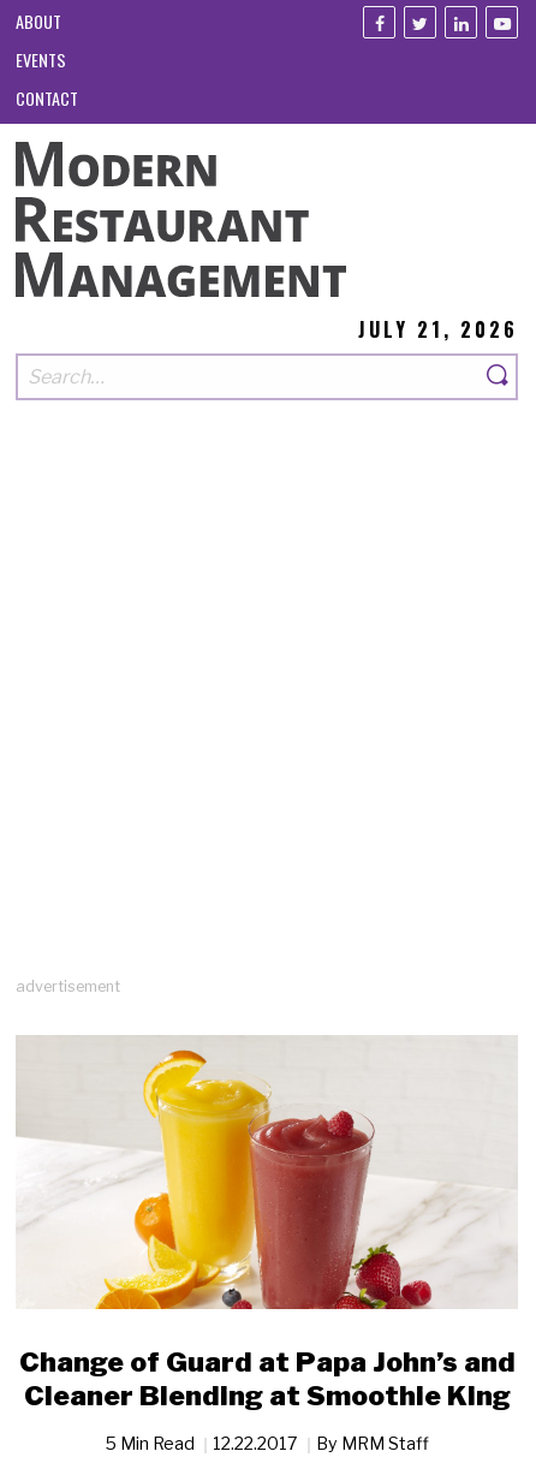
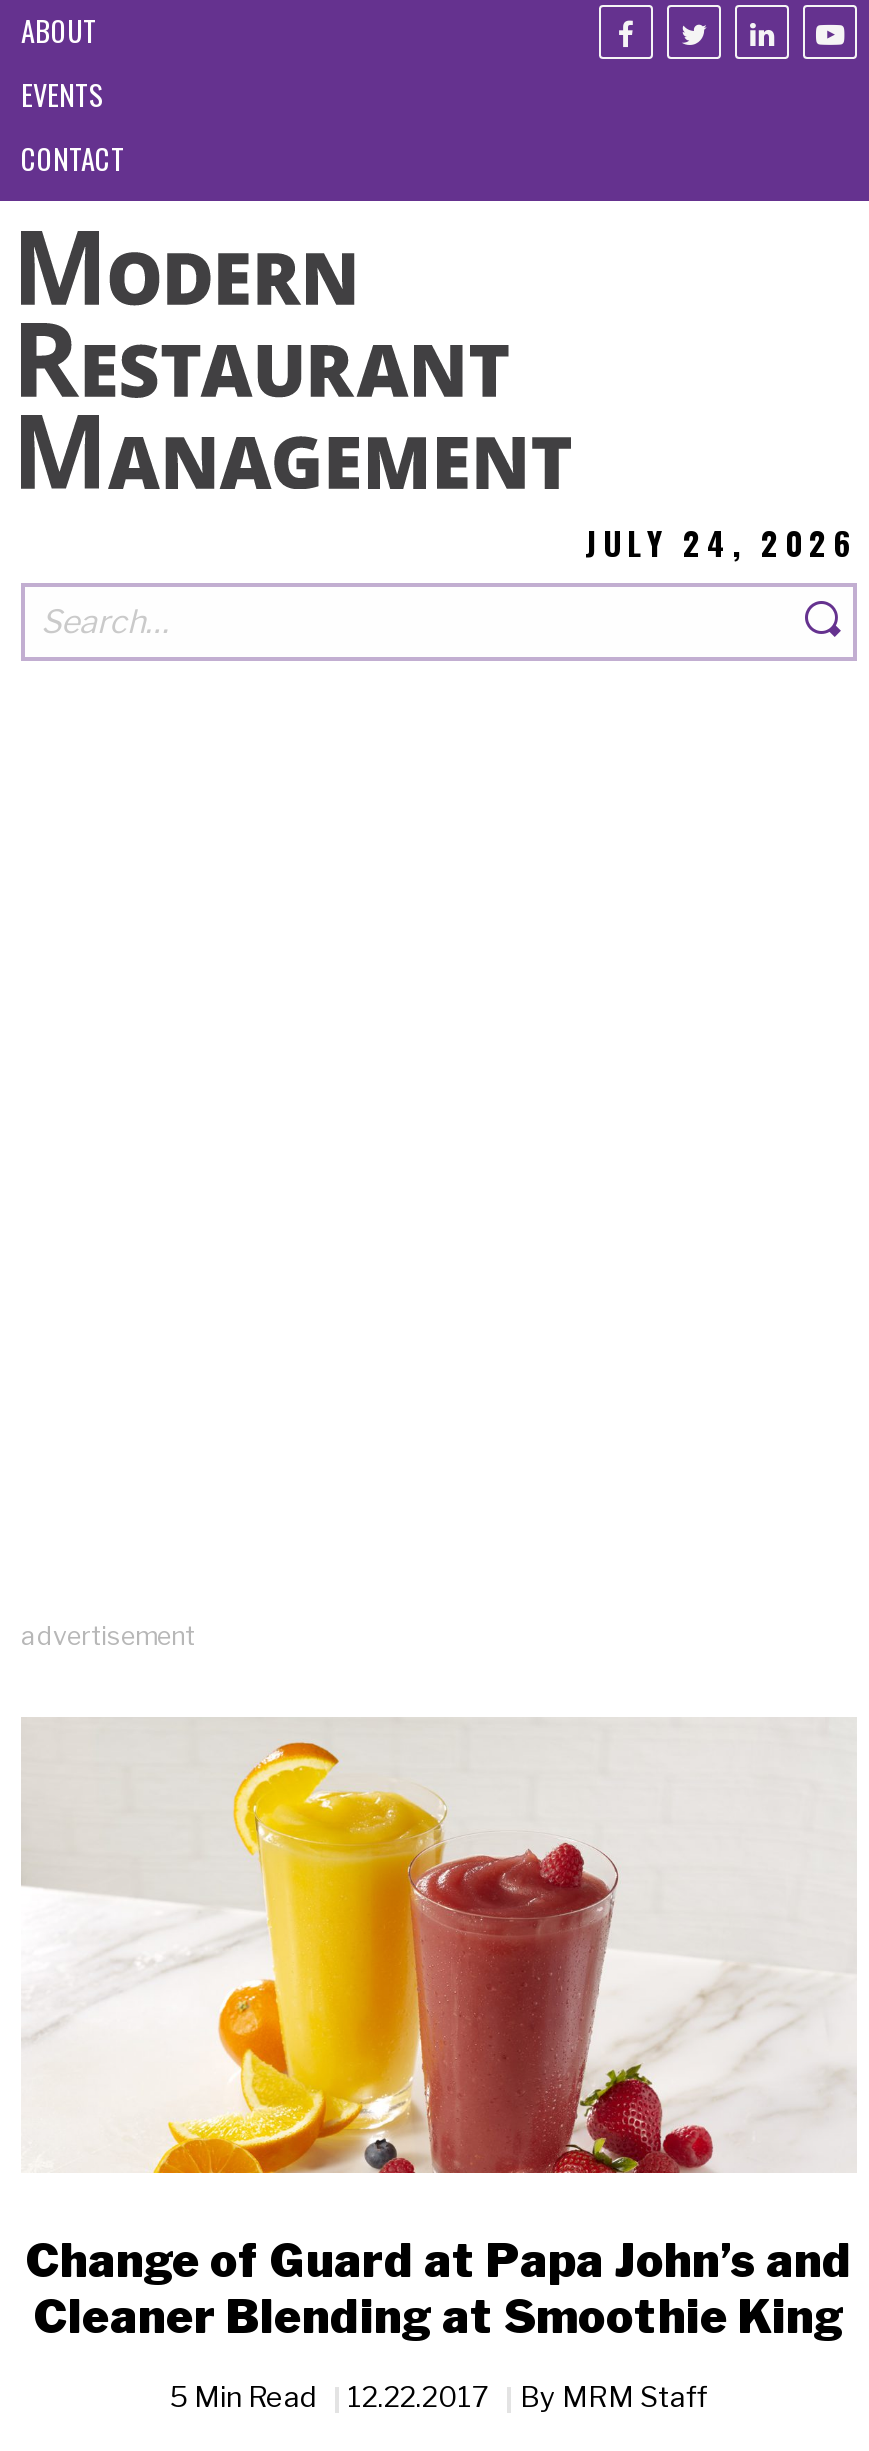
[358,315,518,344] JULY 21, 2026 -> [585,519,857,567] JULY 24, 2026

